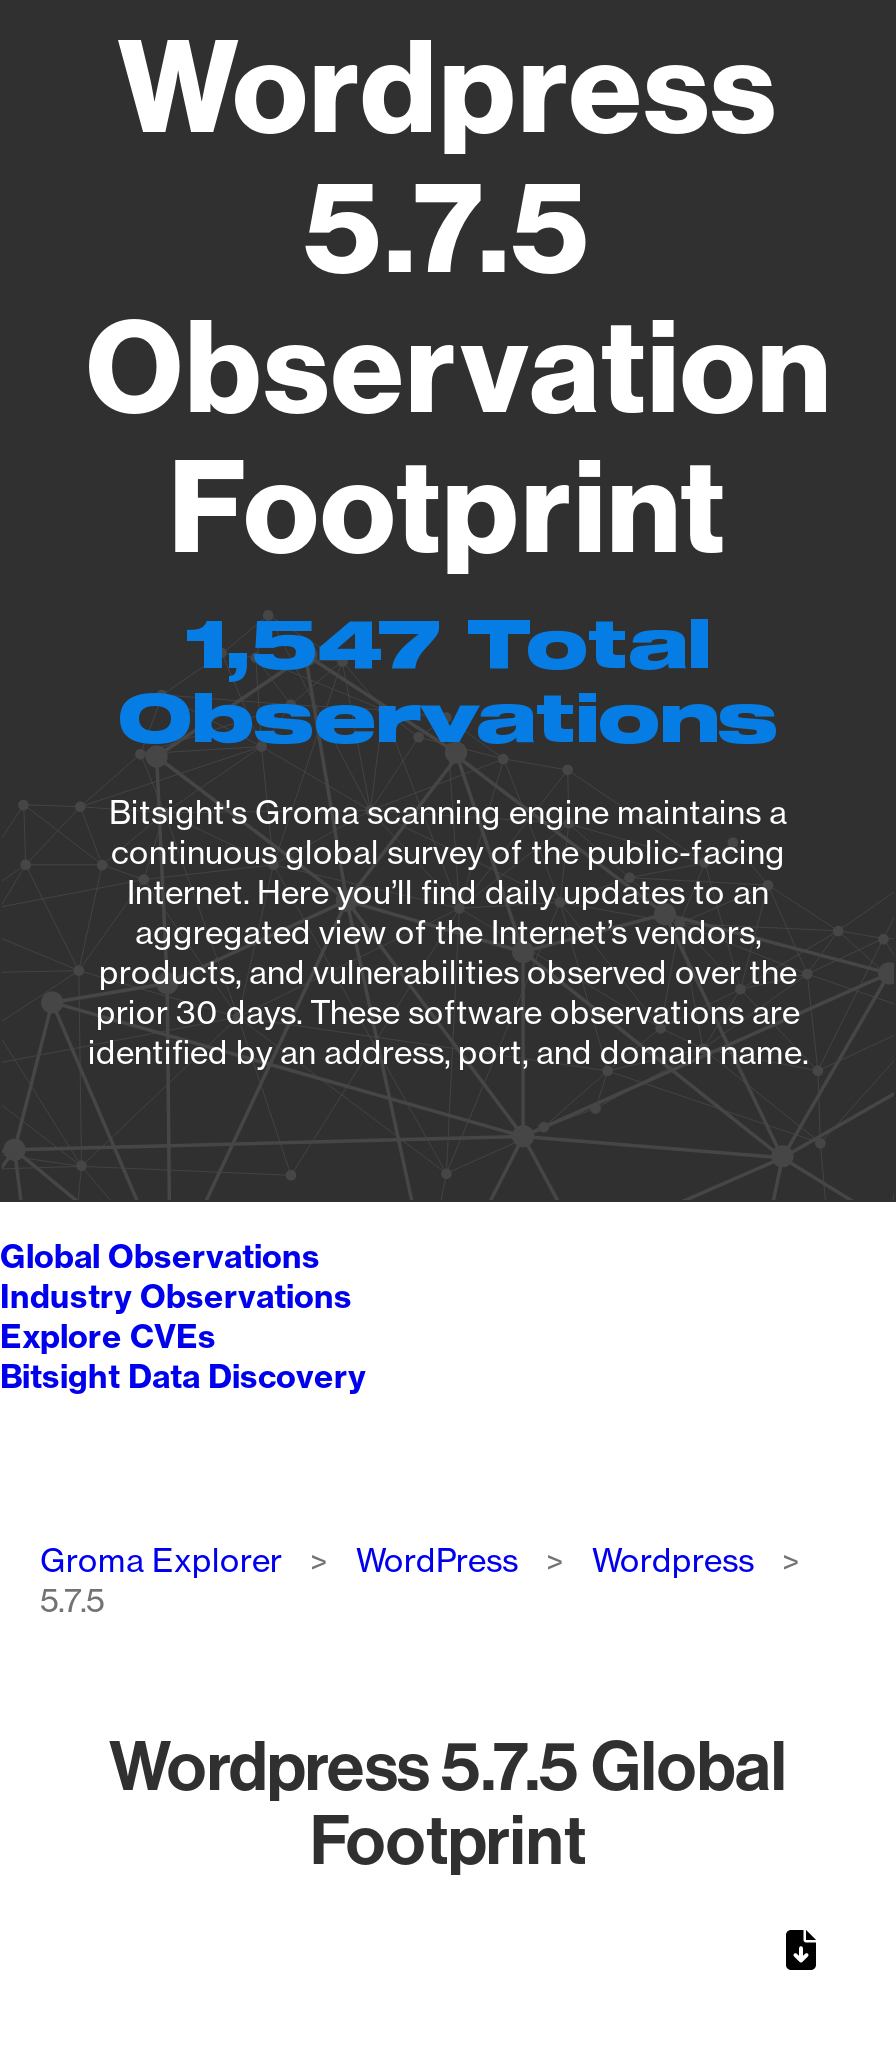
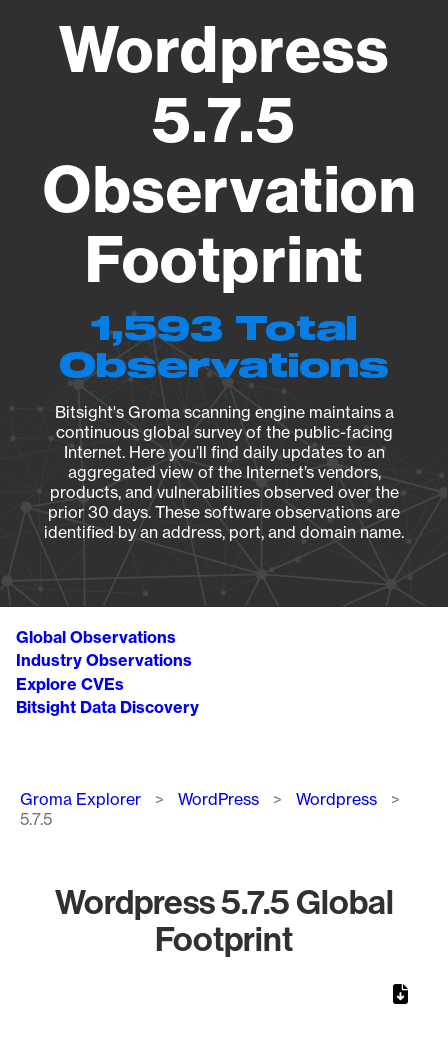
[186,614,710,682] 1,547 Total -> [91,313,357,347] 1,593 Total

